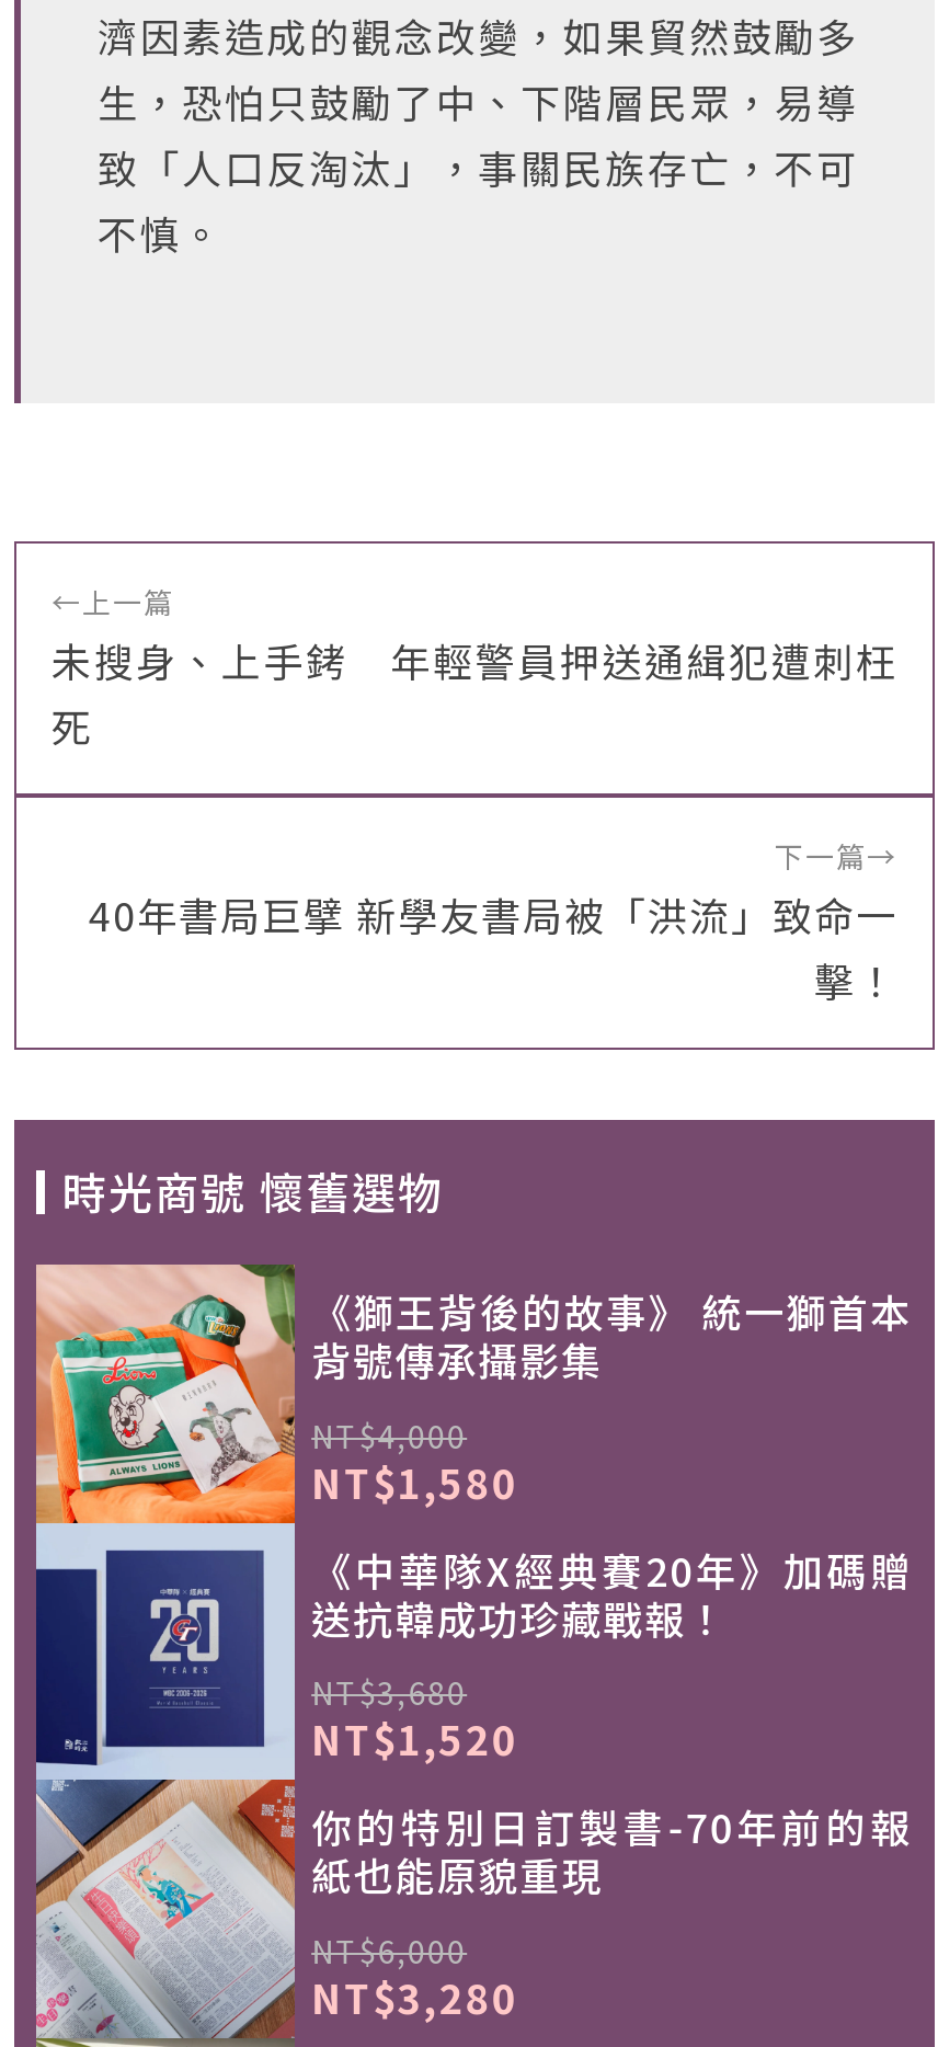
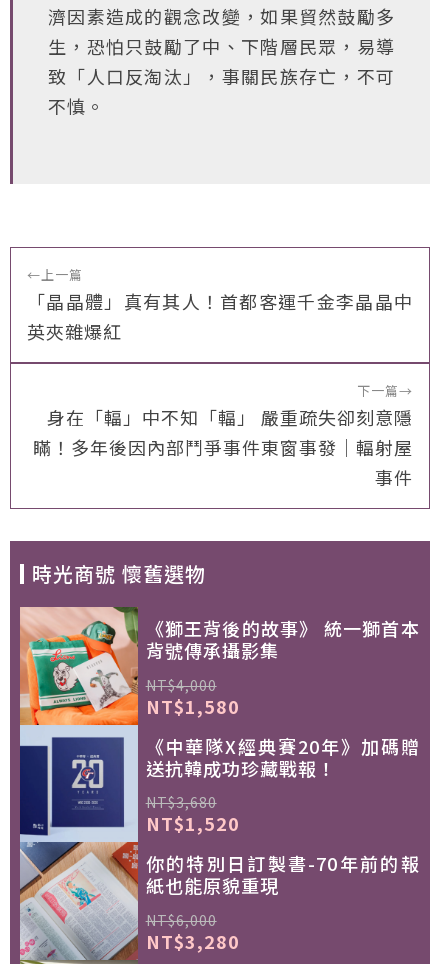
[52,631,897,754] 未搜身、上手銬 年輕警員押送通緝犯遭刺枉 | 死 -> [27,288,413,344] 「晶晶體」真有其人！首都客運千金李晶晶中 | 英夾雜爆紅
[89,885,897,1008] 40年書局巨擘 新學友書局被「洪流」致命一 | 擊！ -> [33,404,413,490] 身在「輻」中不知「輻」 嚴重疏失卻刻意隱 | 瞞！多年後因內部鬥爭事件東窗事發｜輻射屋 | 事件

